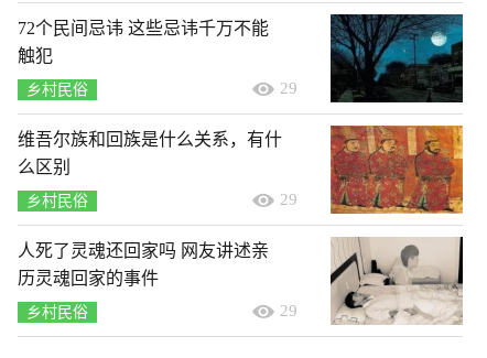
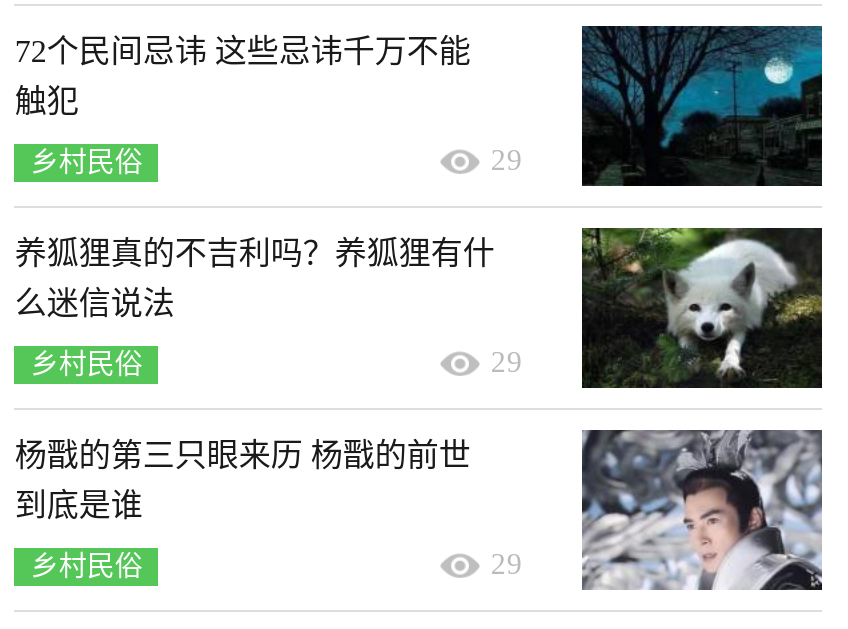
[18,130,283,149] 维吾尔族和回族是什么关系，有什 -> [15,236,495,270] 养狐狸真的不吉利吗？养狐狸有什
[329,124,464,215] [image] -> [580,226,824,390] [image]
[18,158,71,176] 么区别 -> [15,286,175,320] 么迷信说法
[18,241,269,260] 人死了灵魂还回家吗 网友讲述亲 -> [15,438,471,472] 杨戬的第三只眼来历 杨戬的前世
[331,237,464,325] [image] -> [580,428,824,592] [image]
[18,269,159,288] 历灵魂回家的事件 -> [15,488,143,522] 到底是谁

